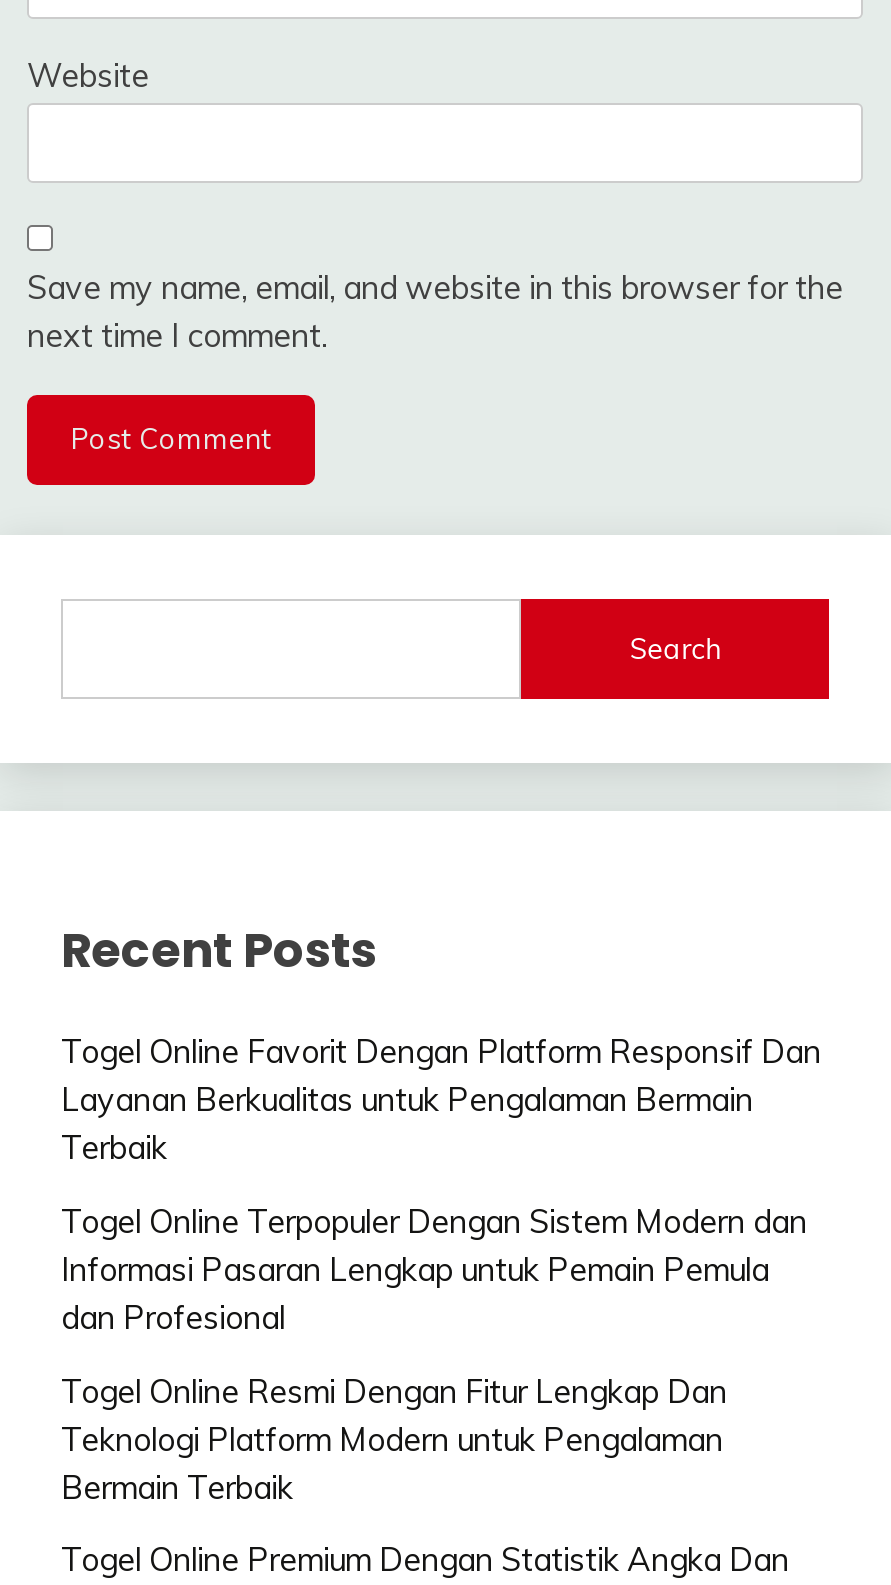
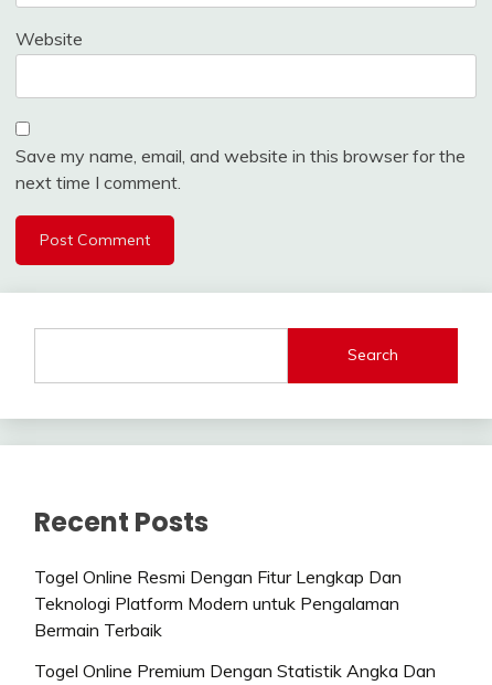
[61,1031,821,1336] Togel Online Favorit Dengan Platform Responsif Dan | Layanan Berkualitas untuk Pengalaman Bermain | Terbaik | Togel Online Terpopuler Dengan Sistem Modern dan | Informasi Pasaran Lengkap untuk Pemain Pemula | dan Profesional -> none

